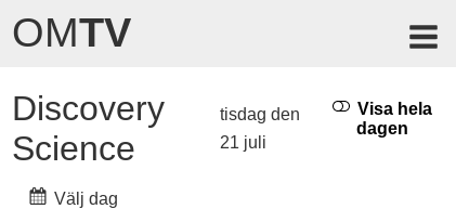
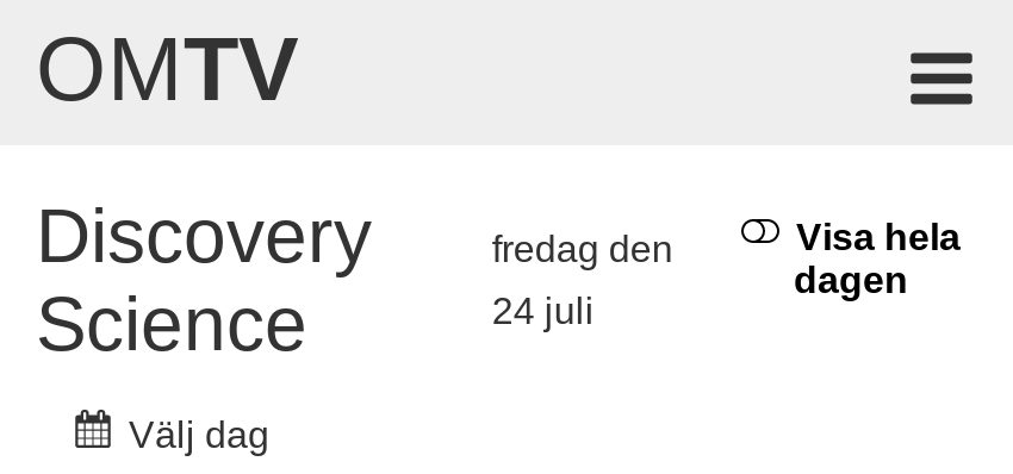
[220,105,300,123] tisdag den -> [492,229,673,269] fredag den
[220,133,267,152] 21 juli -> [492,291,594,331] 24 juli

